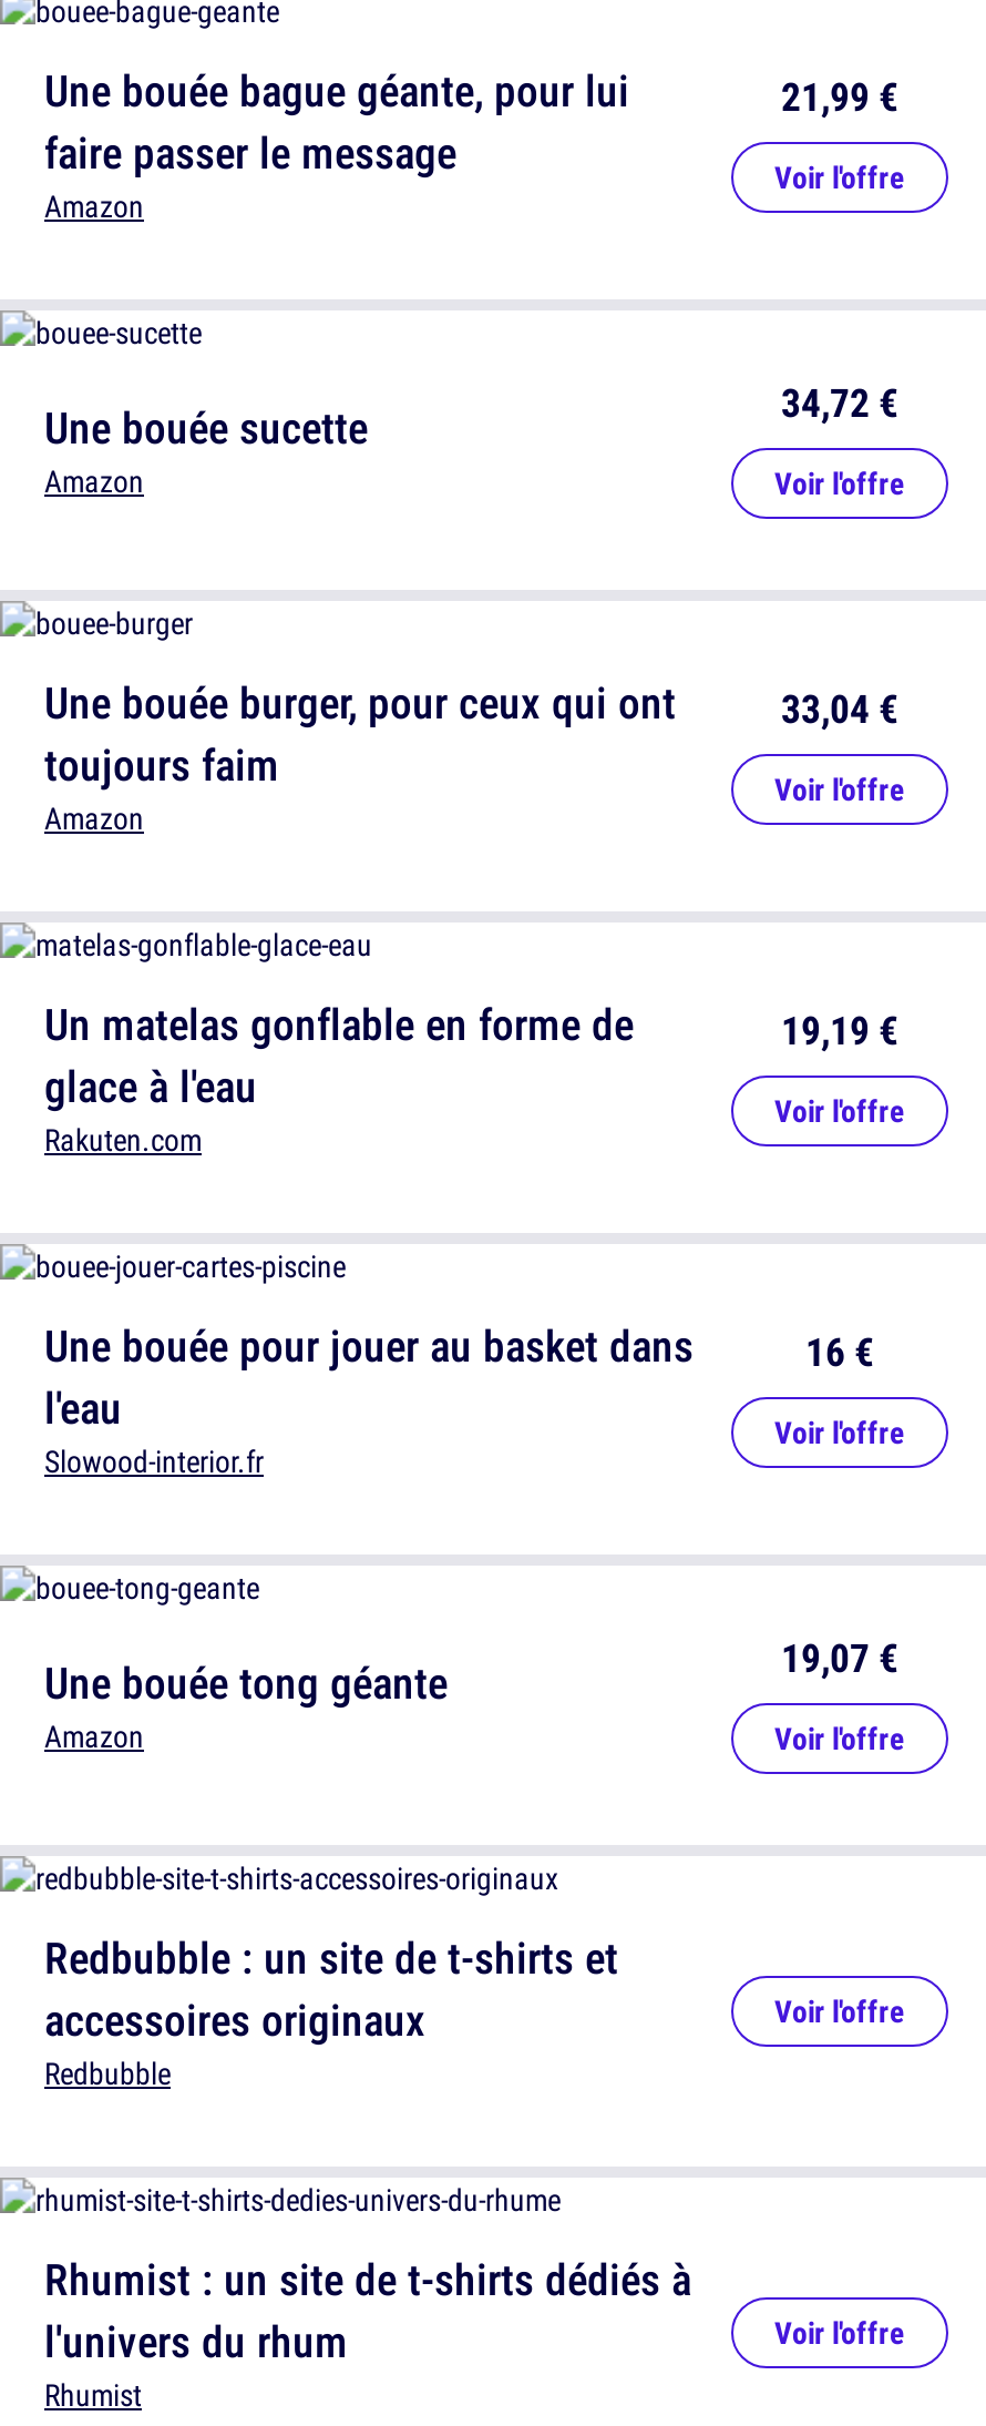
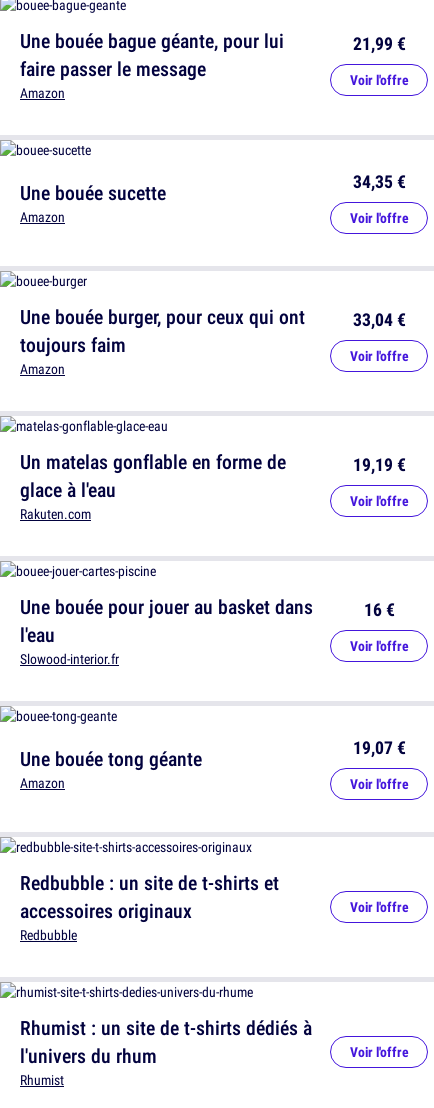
[781,375,898,428] 34,72 € -> [352,169,405,193] 34,35 €

